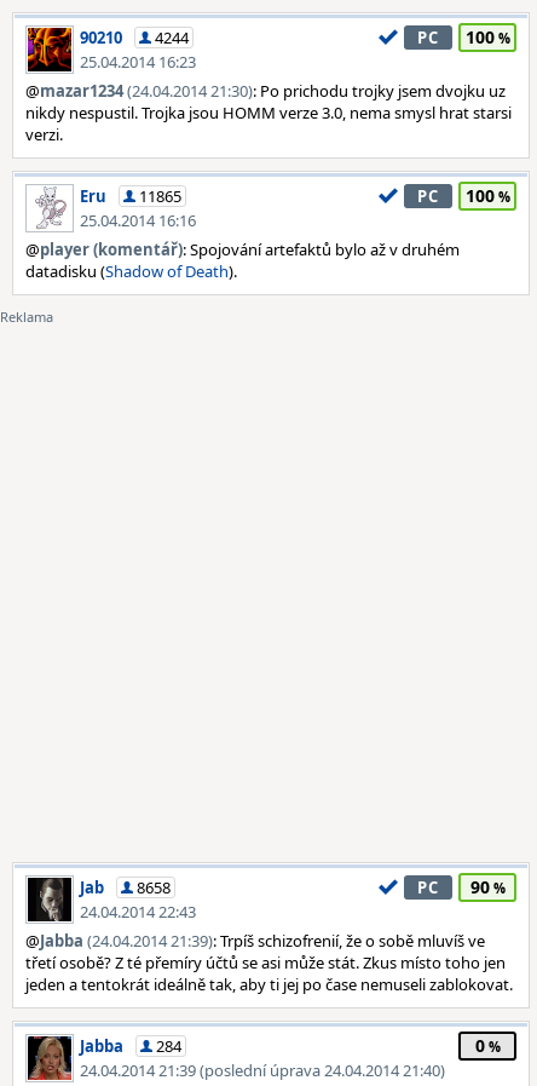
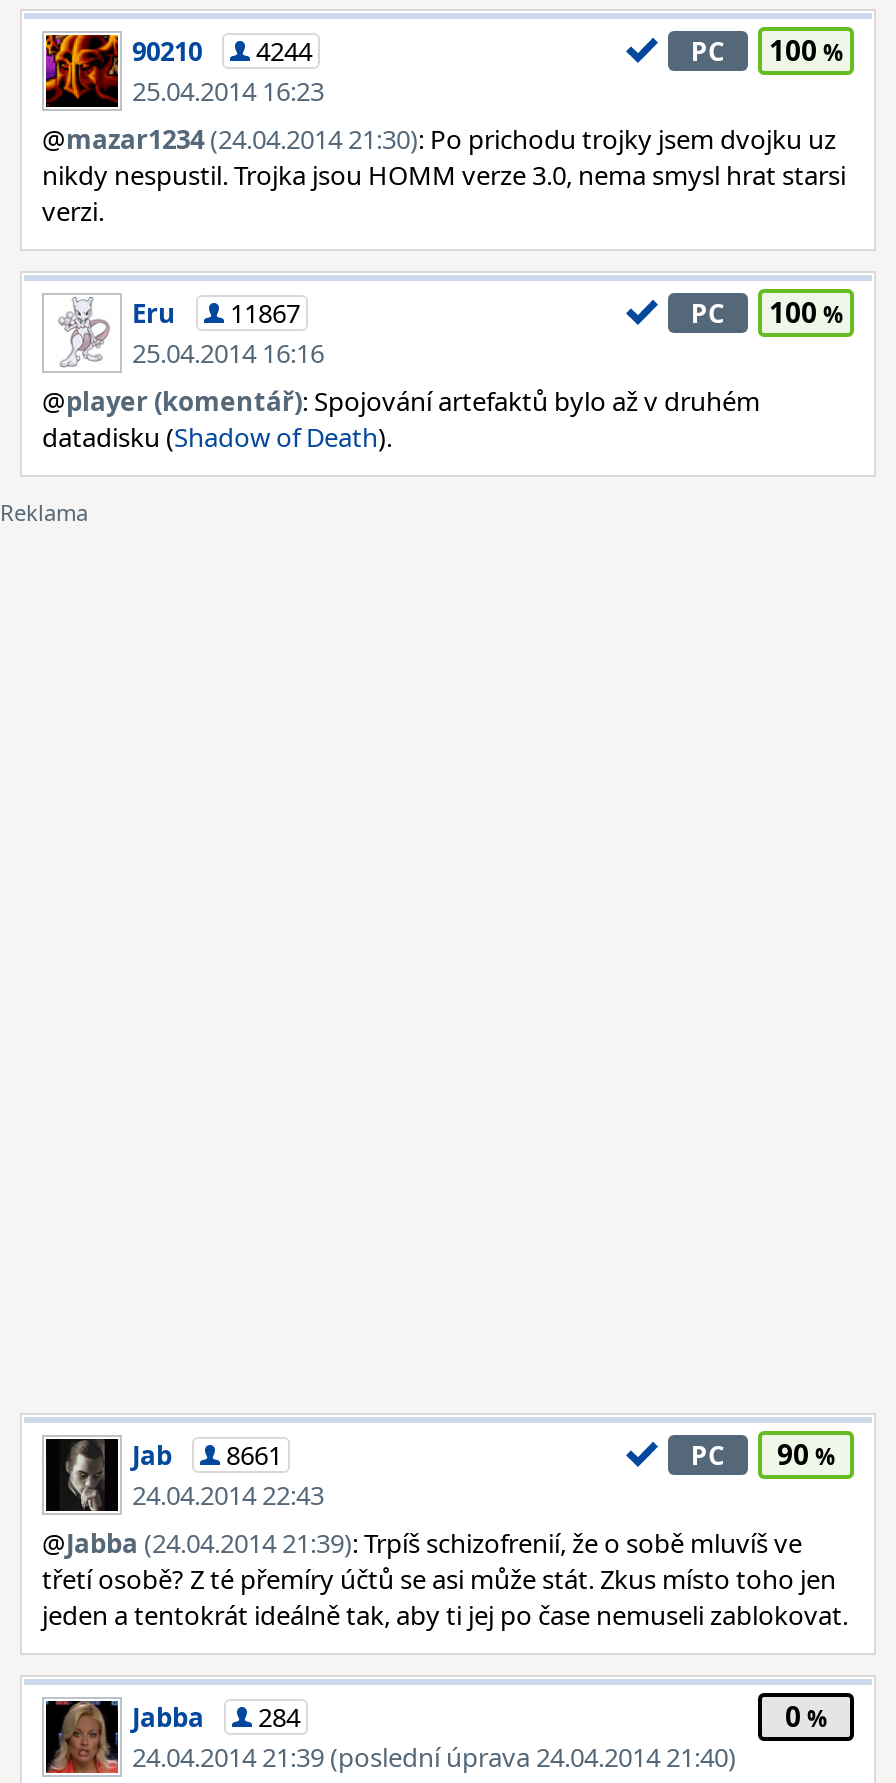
[80,185,181,207] Eru 11865 -> [132,295,300,331] Eru 11867
[80,877,171,898] Jab 8658 -> [132,1437,282,1473] Jab 8661

